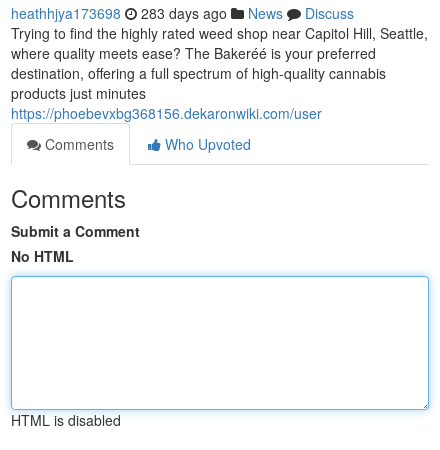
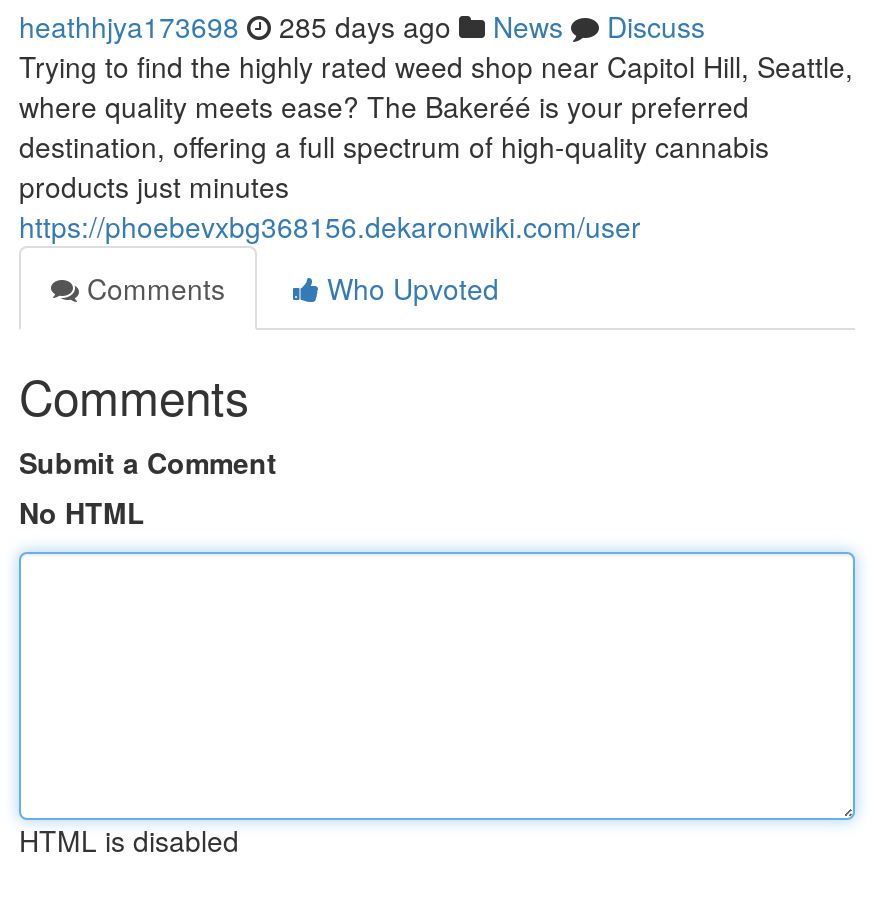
[11,3,354,23] heathhjya173698 283 days ago News Discuss -> [19,6,705,46] heathhjya173698 285 days ago News Discuss

